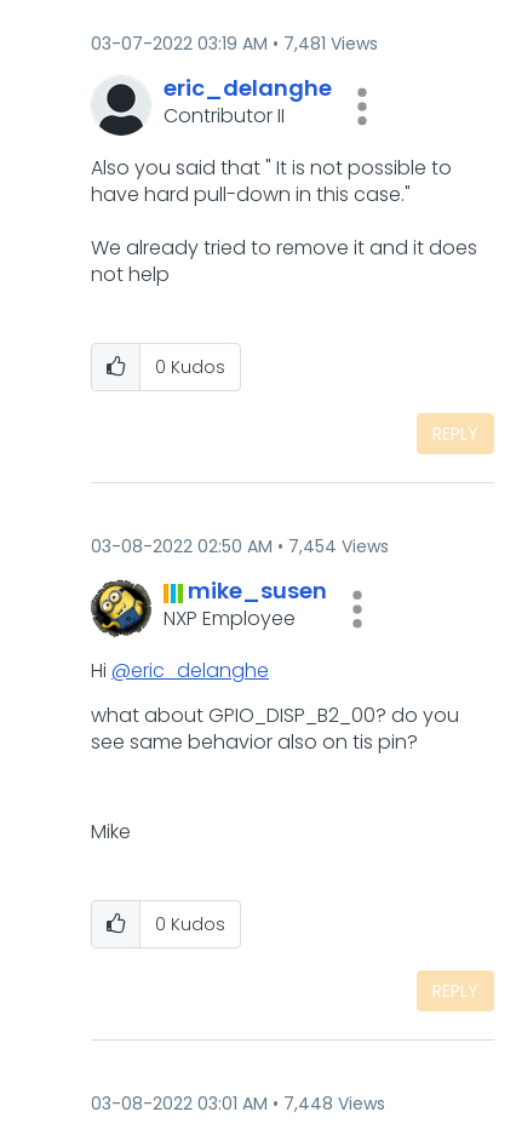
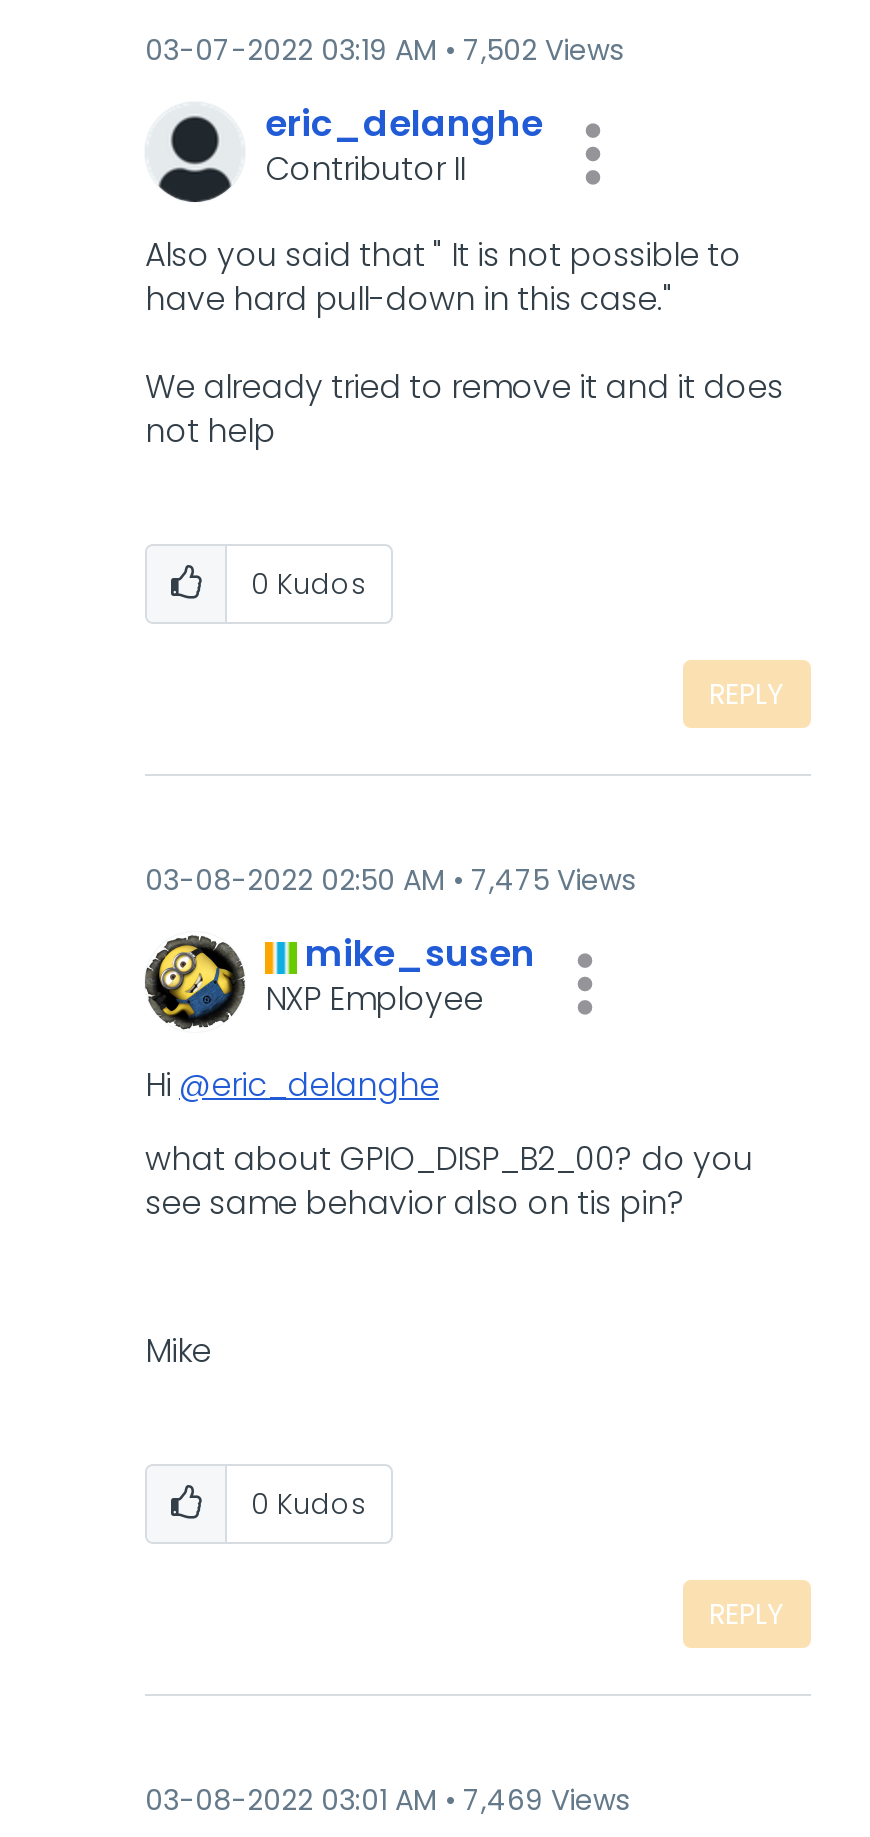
[91,32,378,56] 03-07-2022 03:19 AM 7,481 Views -> [145,31,623,71] 03-07-2022 03:19 AM 7,502 Views
[91,535,389,559] 03-08-2022 02:50 AM 7,454 Views -> [145,861,635,901] 03-08-2022 02:50 AM 7,475 Views
[91,1092,385,1116] 03-08-2022 03:01 AM 7,448 Views -> [145,1781,629,1821] 03-08-2022 03:01 AM 7,469 Views

